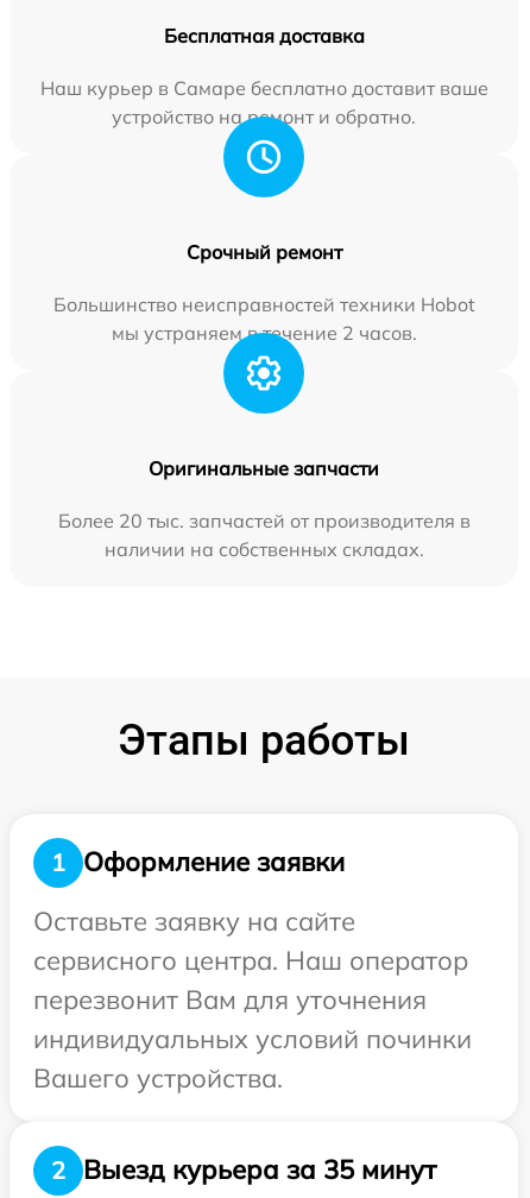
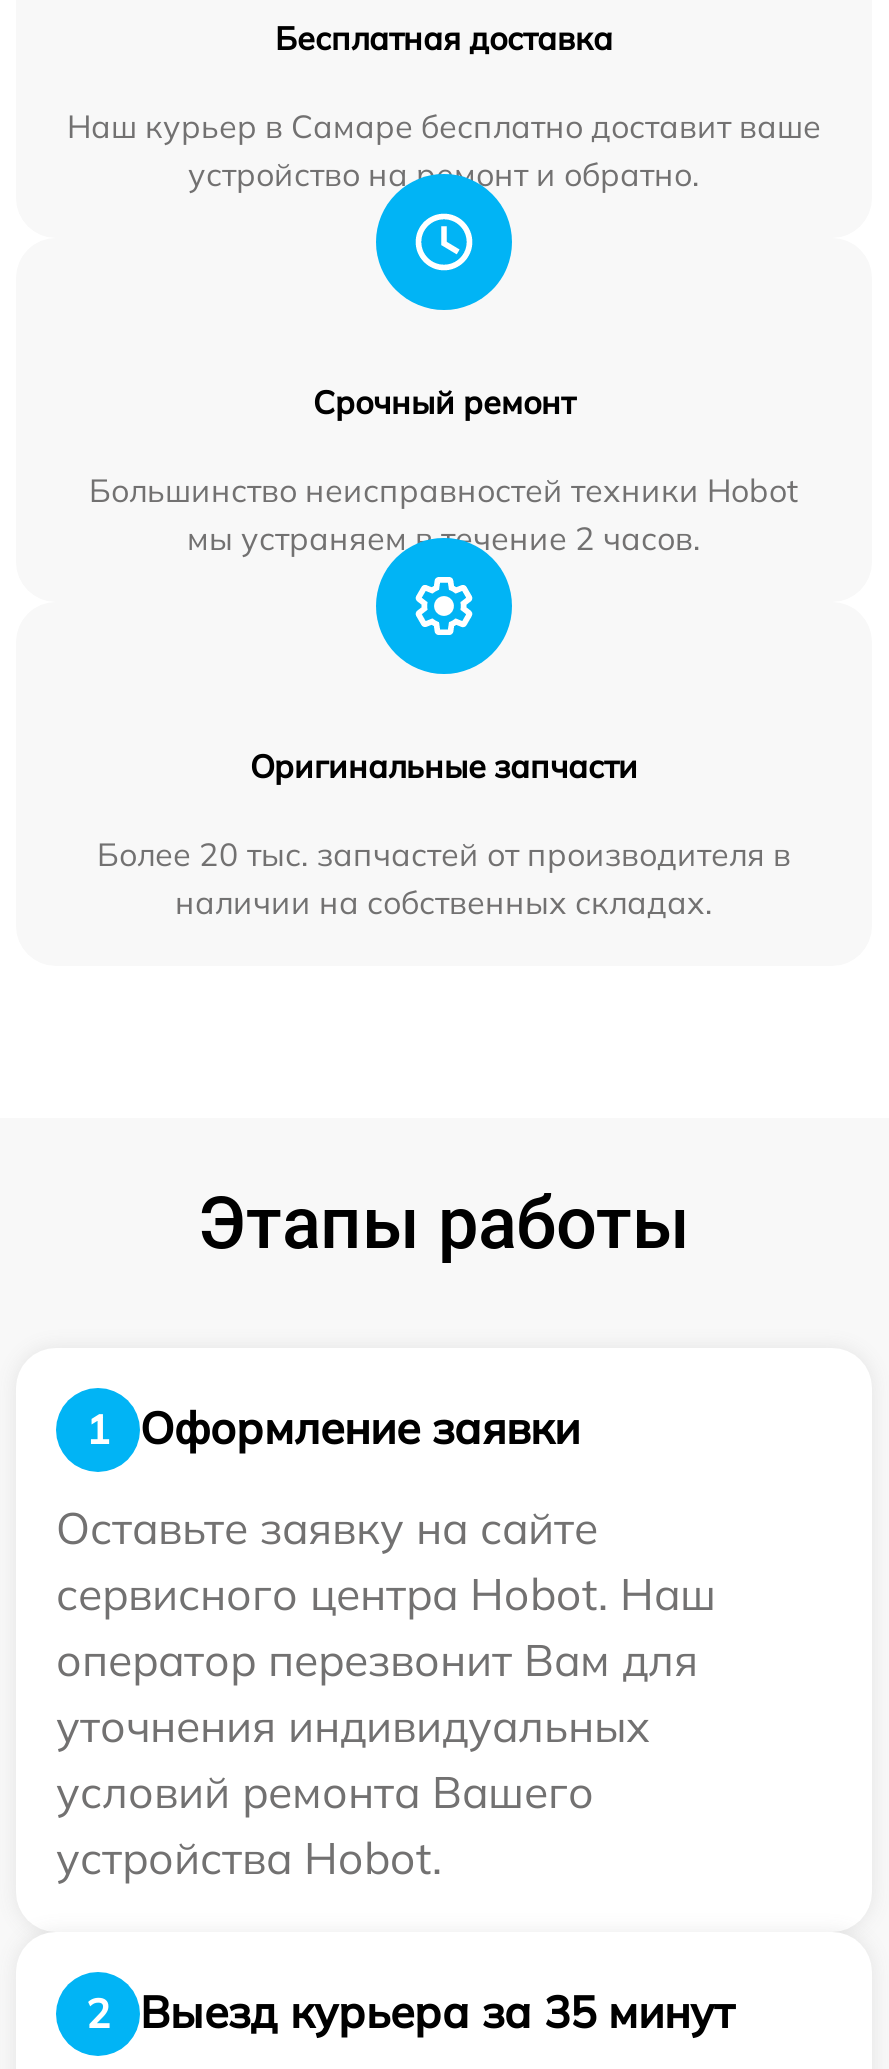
[33,944,472,1094] сервисного центра. Наш оператор | перезвонит Вам для уточнения | индивидуальных условий починки | Вашего устройства. -> [56,1566,716,1886] сервисного центра Hobot. Наш | оператор перезвонит Вам для | уточнения индивидуальных | условий ремонта Вашего | устройства Hobot.

